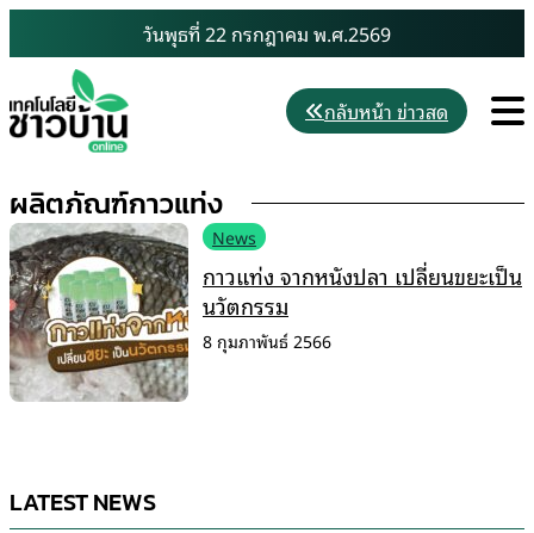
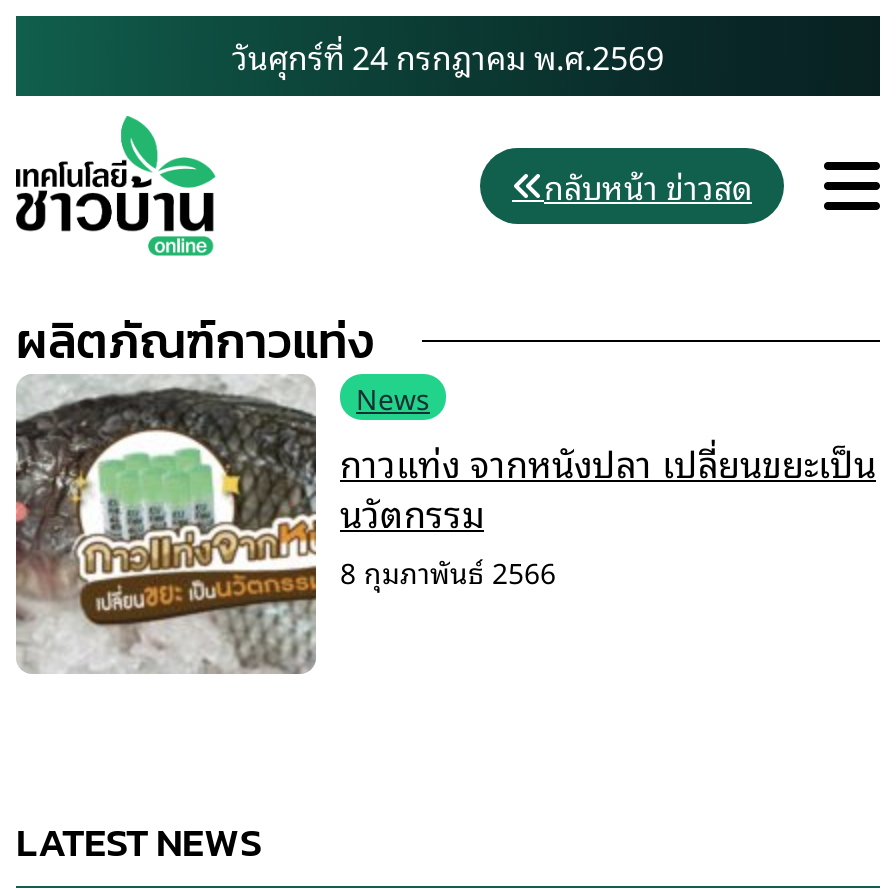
[143,18,391,49] วันพุธที่ 22 กรกฎาคม พ.ศ.2569 -> [232,30,664,82] วันศุกร์ที่ 24 กรกฎาคม พ.ศ.2569

